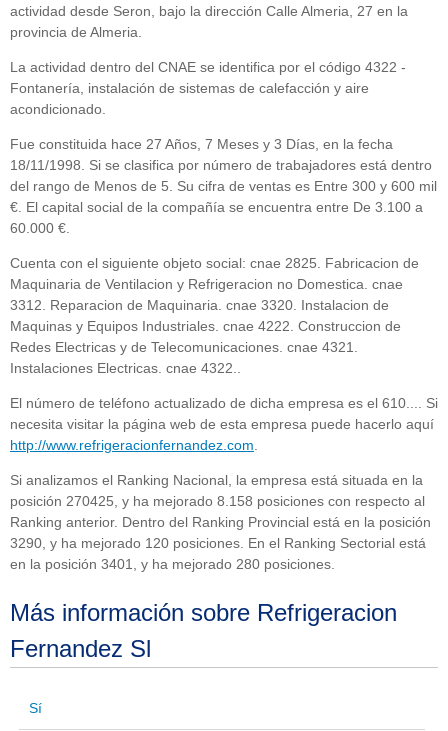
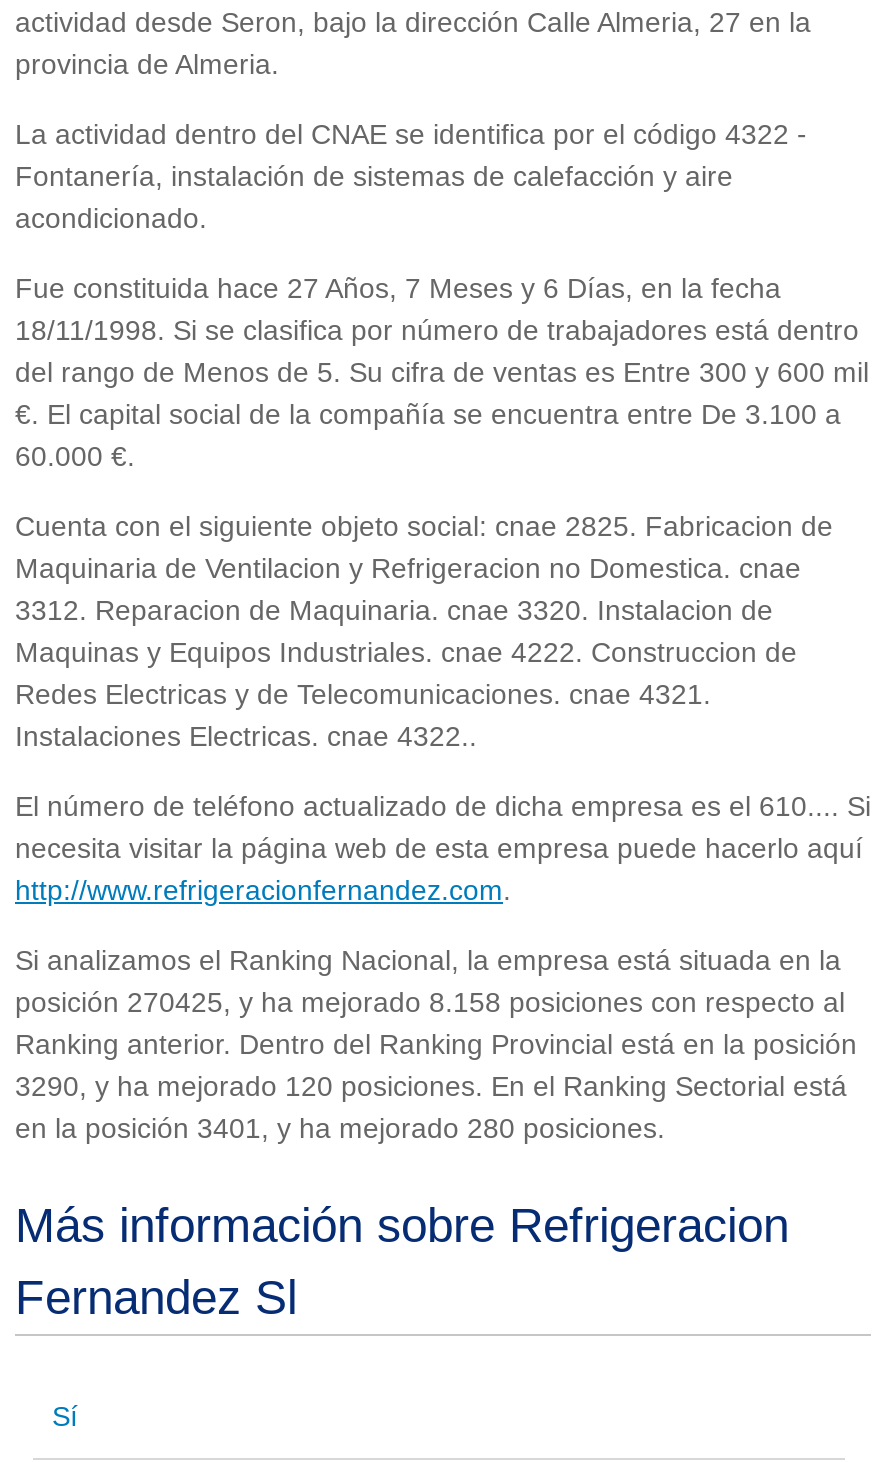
[10,136,393,152] Fue constituida hace 27 Años, 7 Meses y 3 Días, en la fecha -> [15,272,781,304] Fue constituida hace 27 Años, 7 Meses y 6 Días, en la fecha

